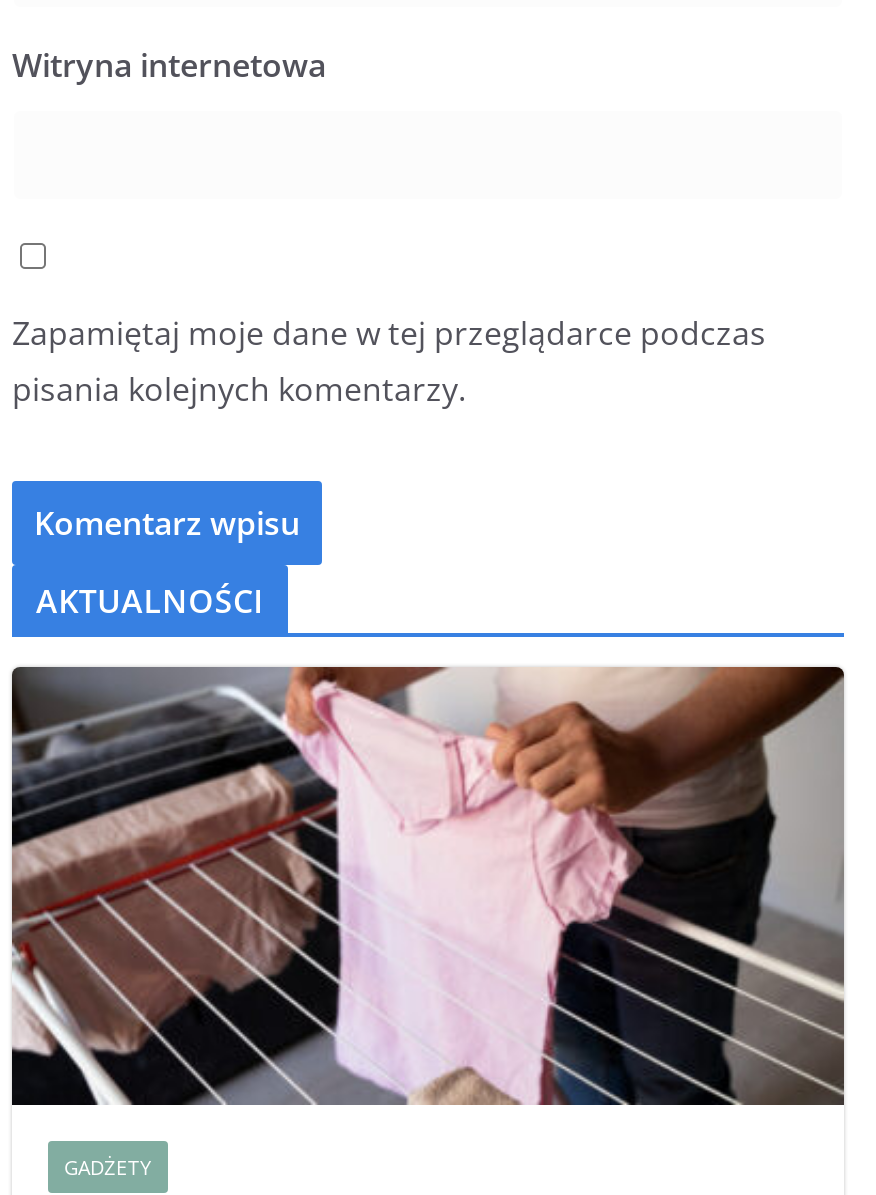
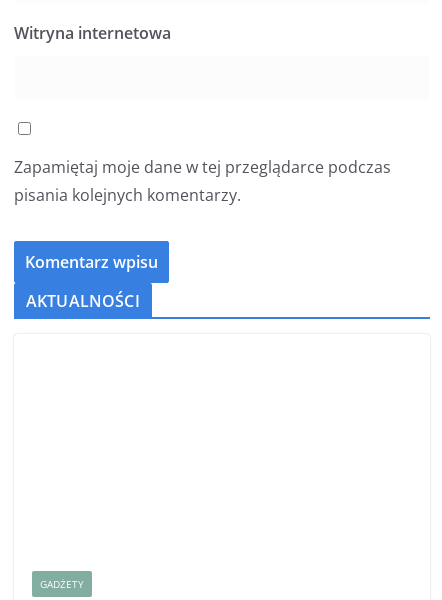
[10,665,846,1107] [image] -> none

